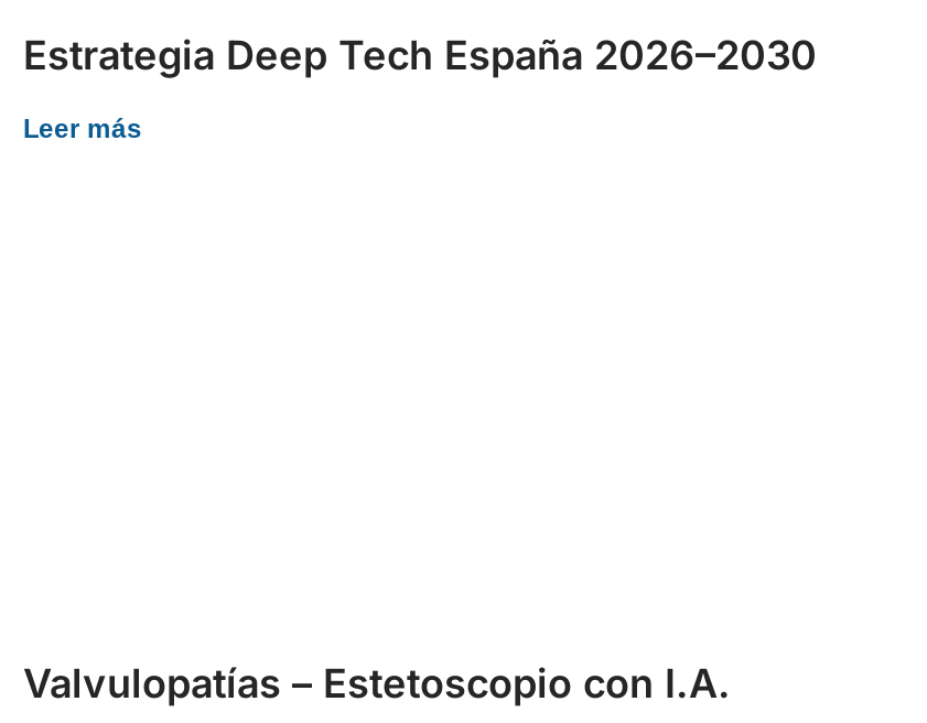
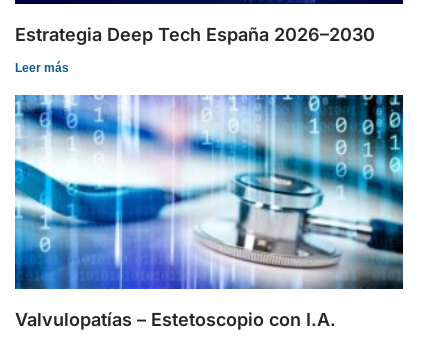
none -> [14,94,404,290] [image]

